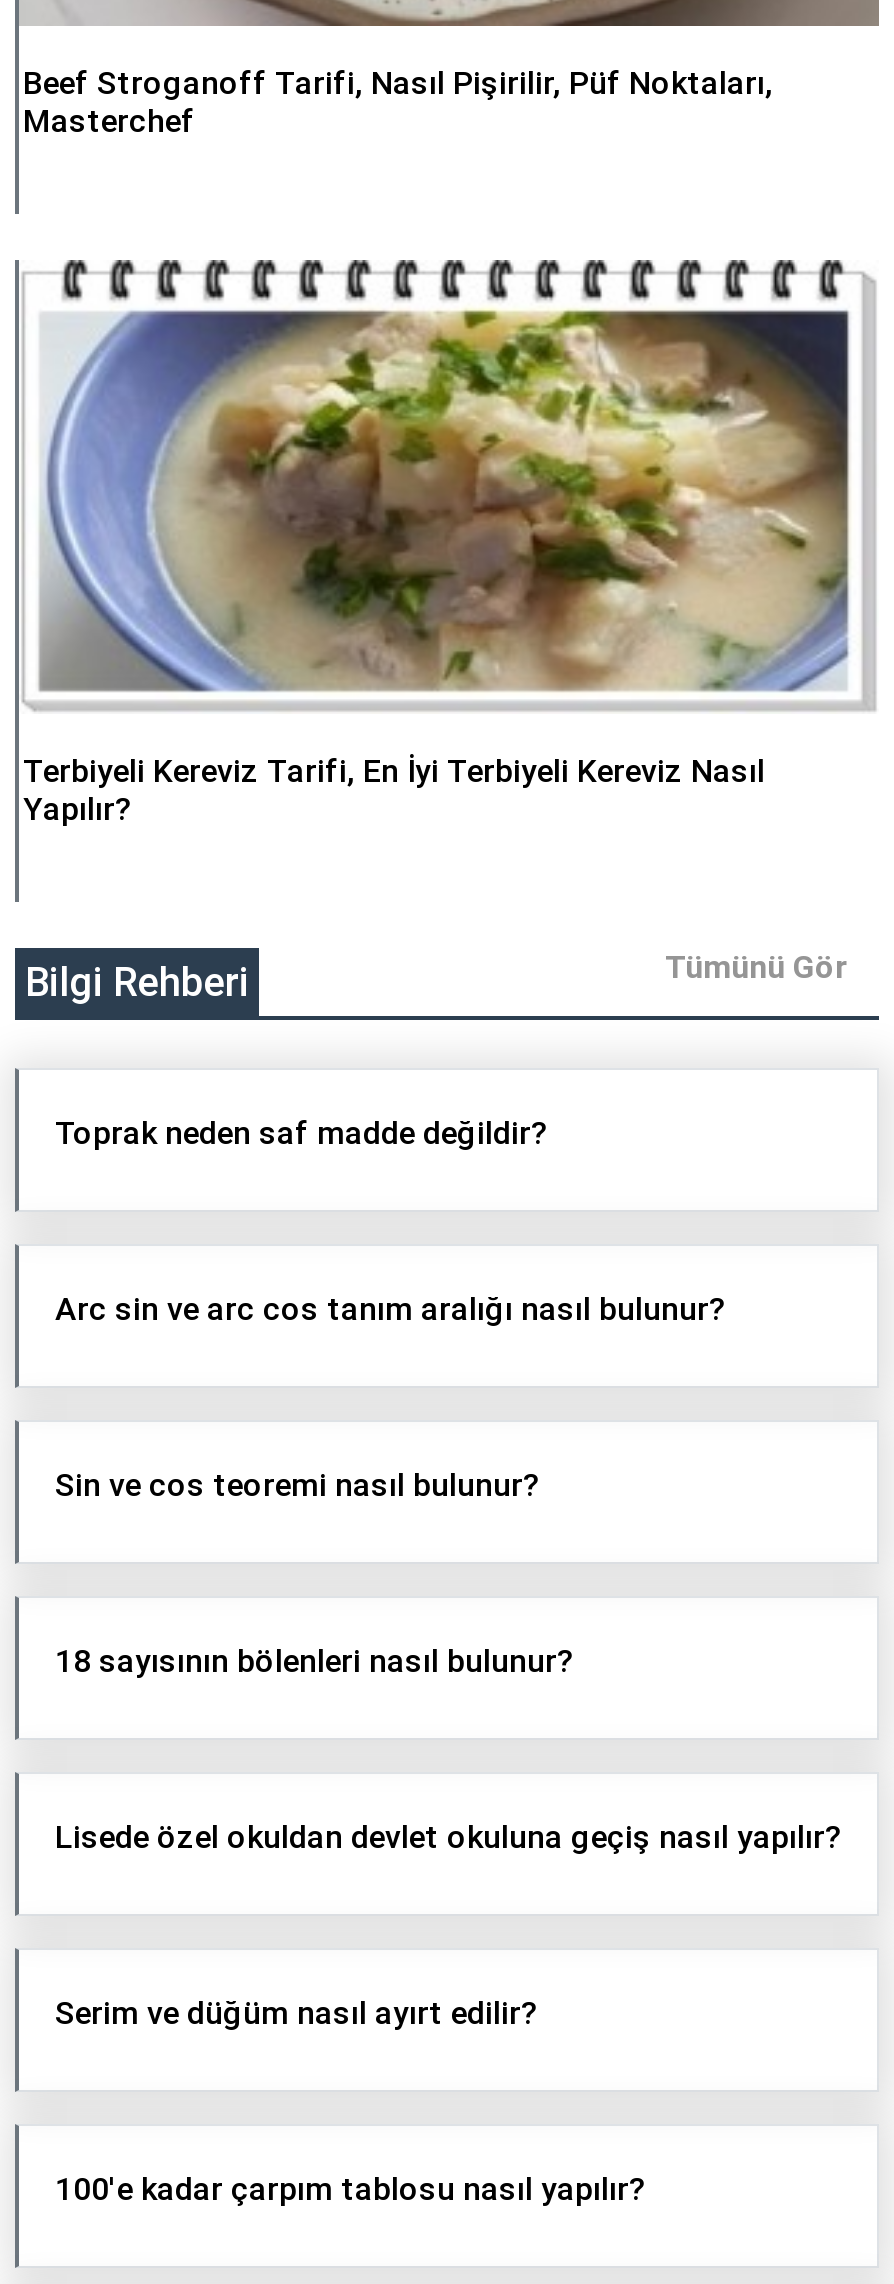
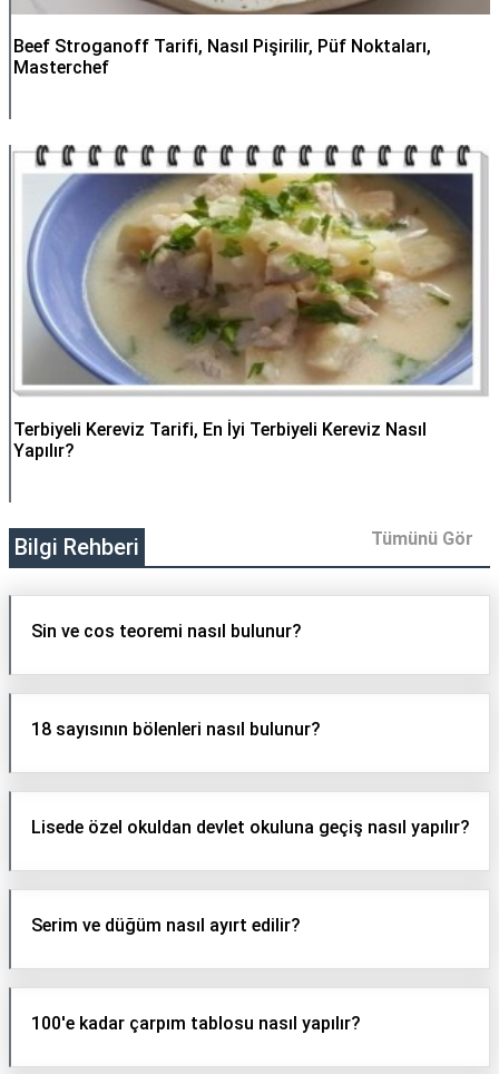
[55,1115,549,1153] Toprak neden saf madde değildir? -> none
[55,1291,727,1329] Arc sin ve arc cos tanım aralığı nasıl bulunur? -> none

